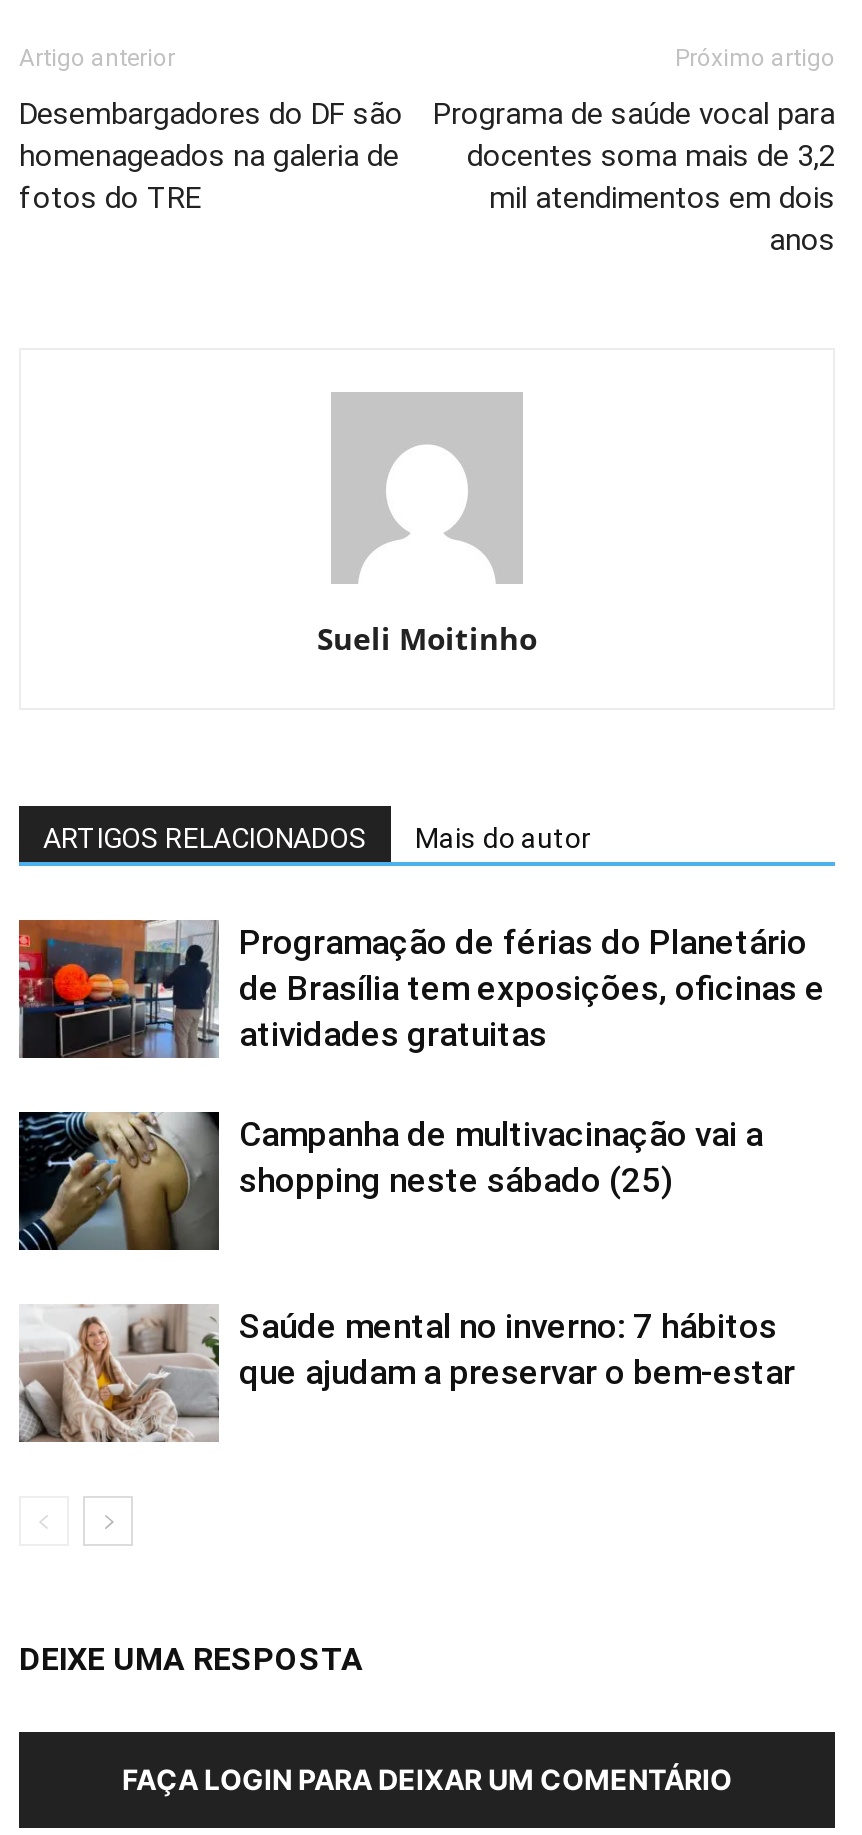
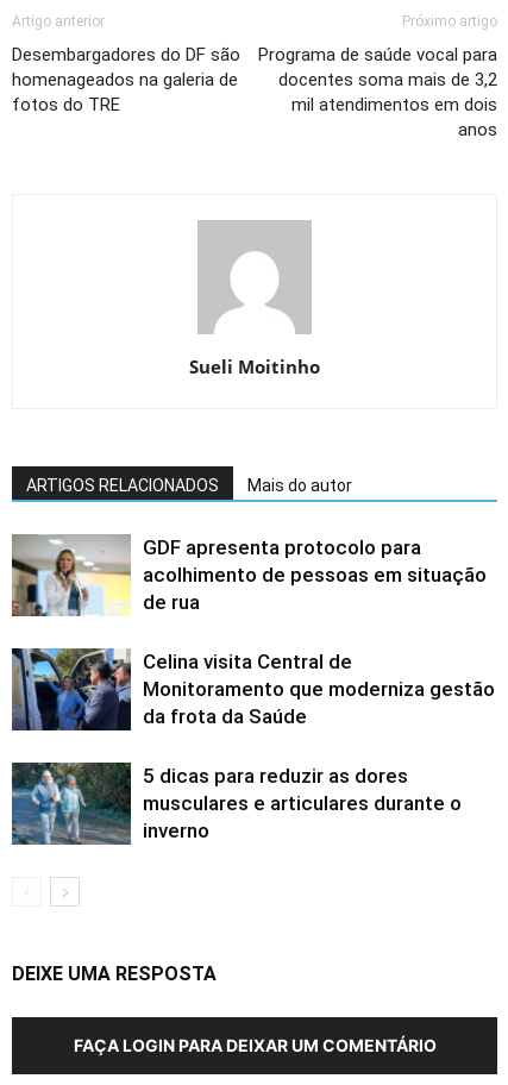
[17,918,825,1060] [image] | Programação de férias do Planetário | de Brasília tem exposições, oficinas e | atividades gratuitas -> [11,533,487,617] [image] | GDF apresenta protocolo para | acolhimento de pessoas em situação | de rua
[17,1110,763,1252] [image] | Campanha de multivacinação vai a | shopping neste sábado (25) -> [11,647,495,732] [image] | Celina visita Central de | Monitoramento que moderniza gestão | da frota da Saúde
[19,1302,795,1444] [image] | Saúde mental no inverno: 7 hábitos | que ajudam a preservar o bem-estar -> [11,761,462,846] [image] | 5 dicas para reduzir as dores | musculares e articulares durante o | inverno

